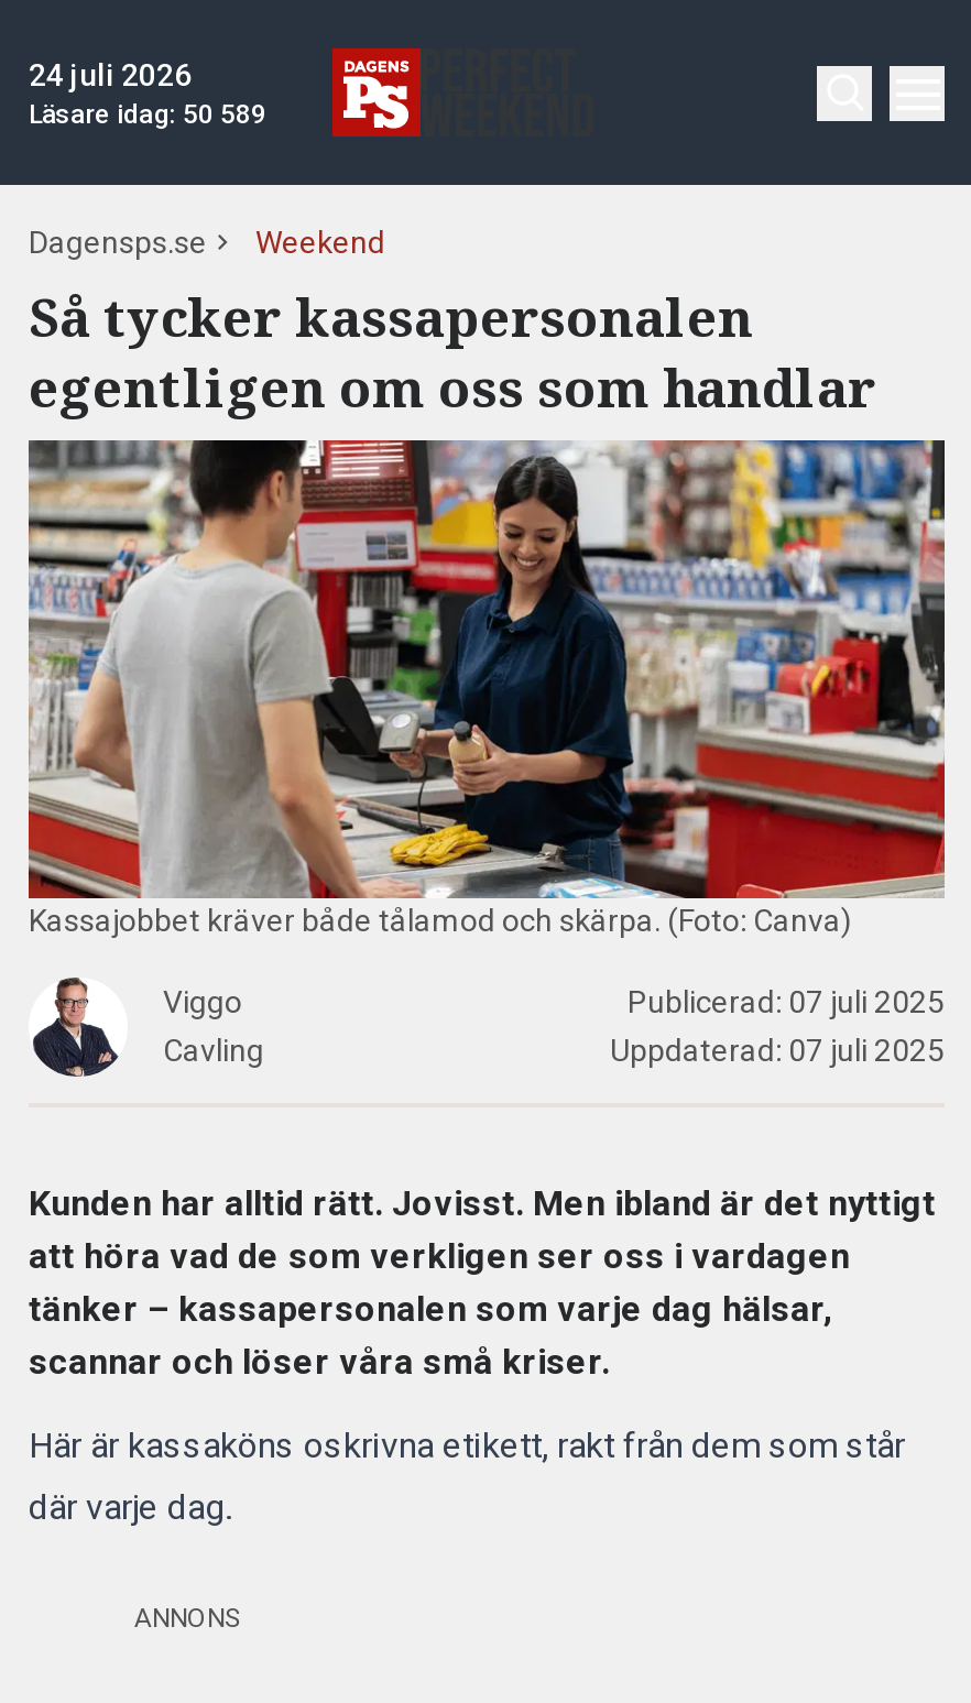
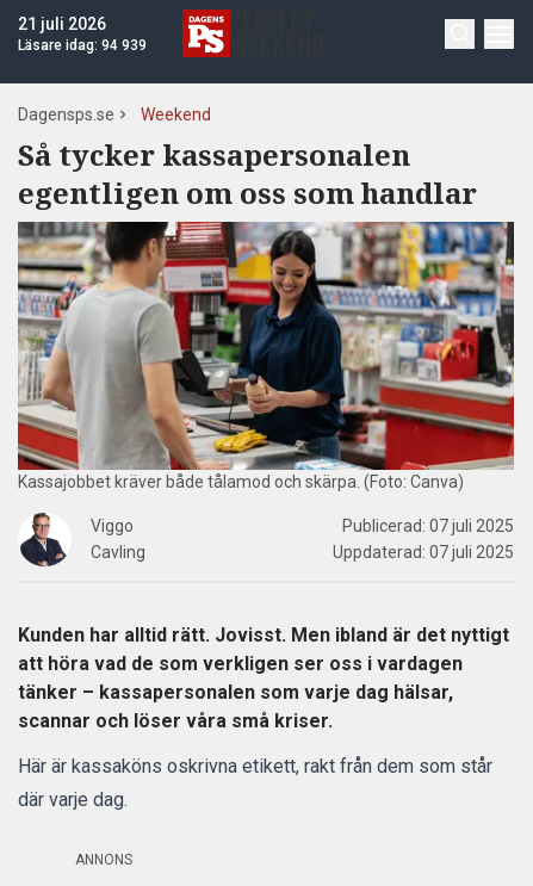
[29,57,192,92] 24 juli 2026 -> [18,14,106,33] 21 juli 2026
[29,99,266,130] Läsare idag: 50 589 -> [18,37,147,54] Läsare idag: 94 939

